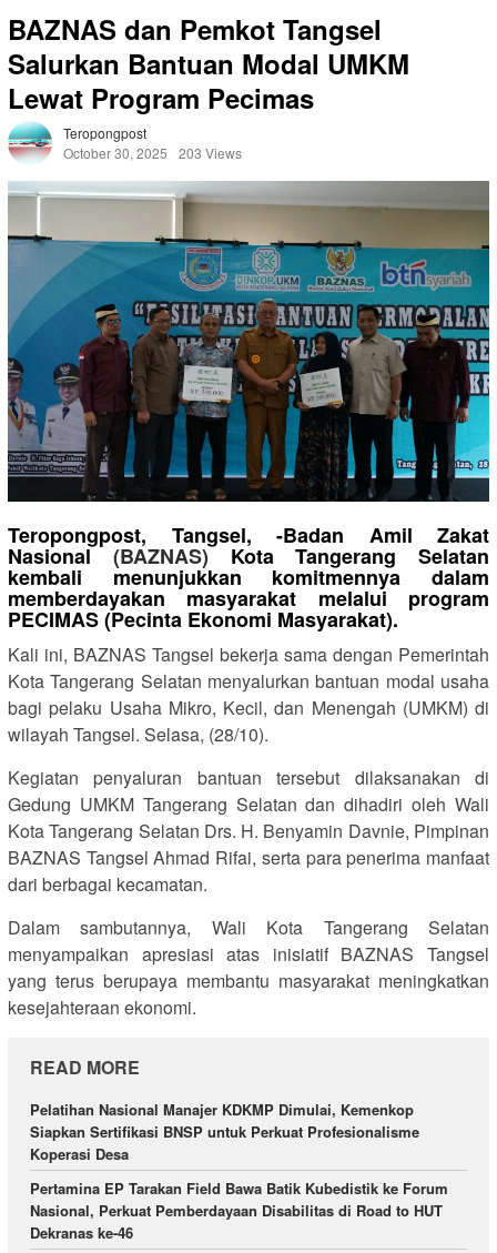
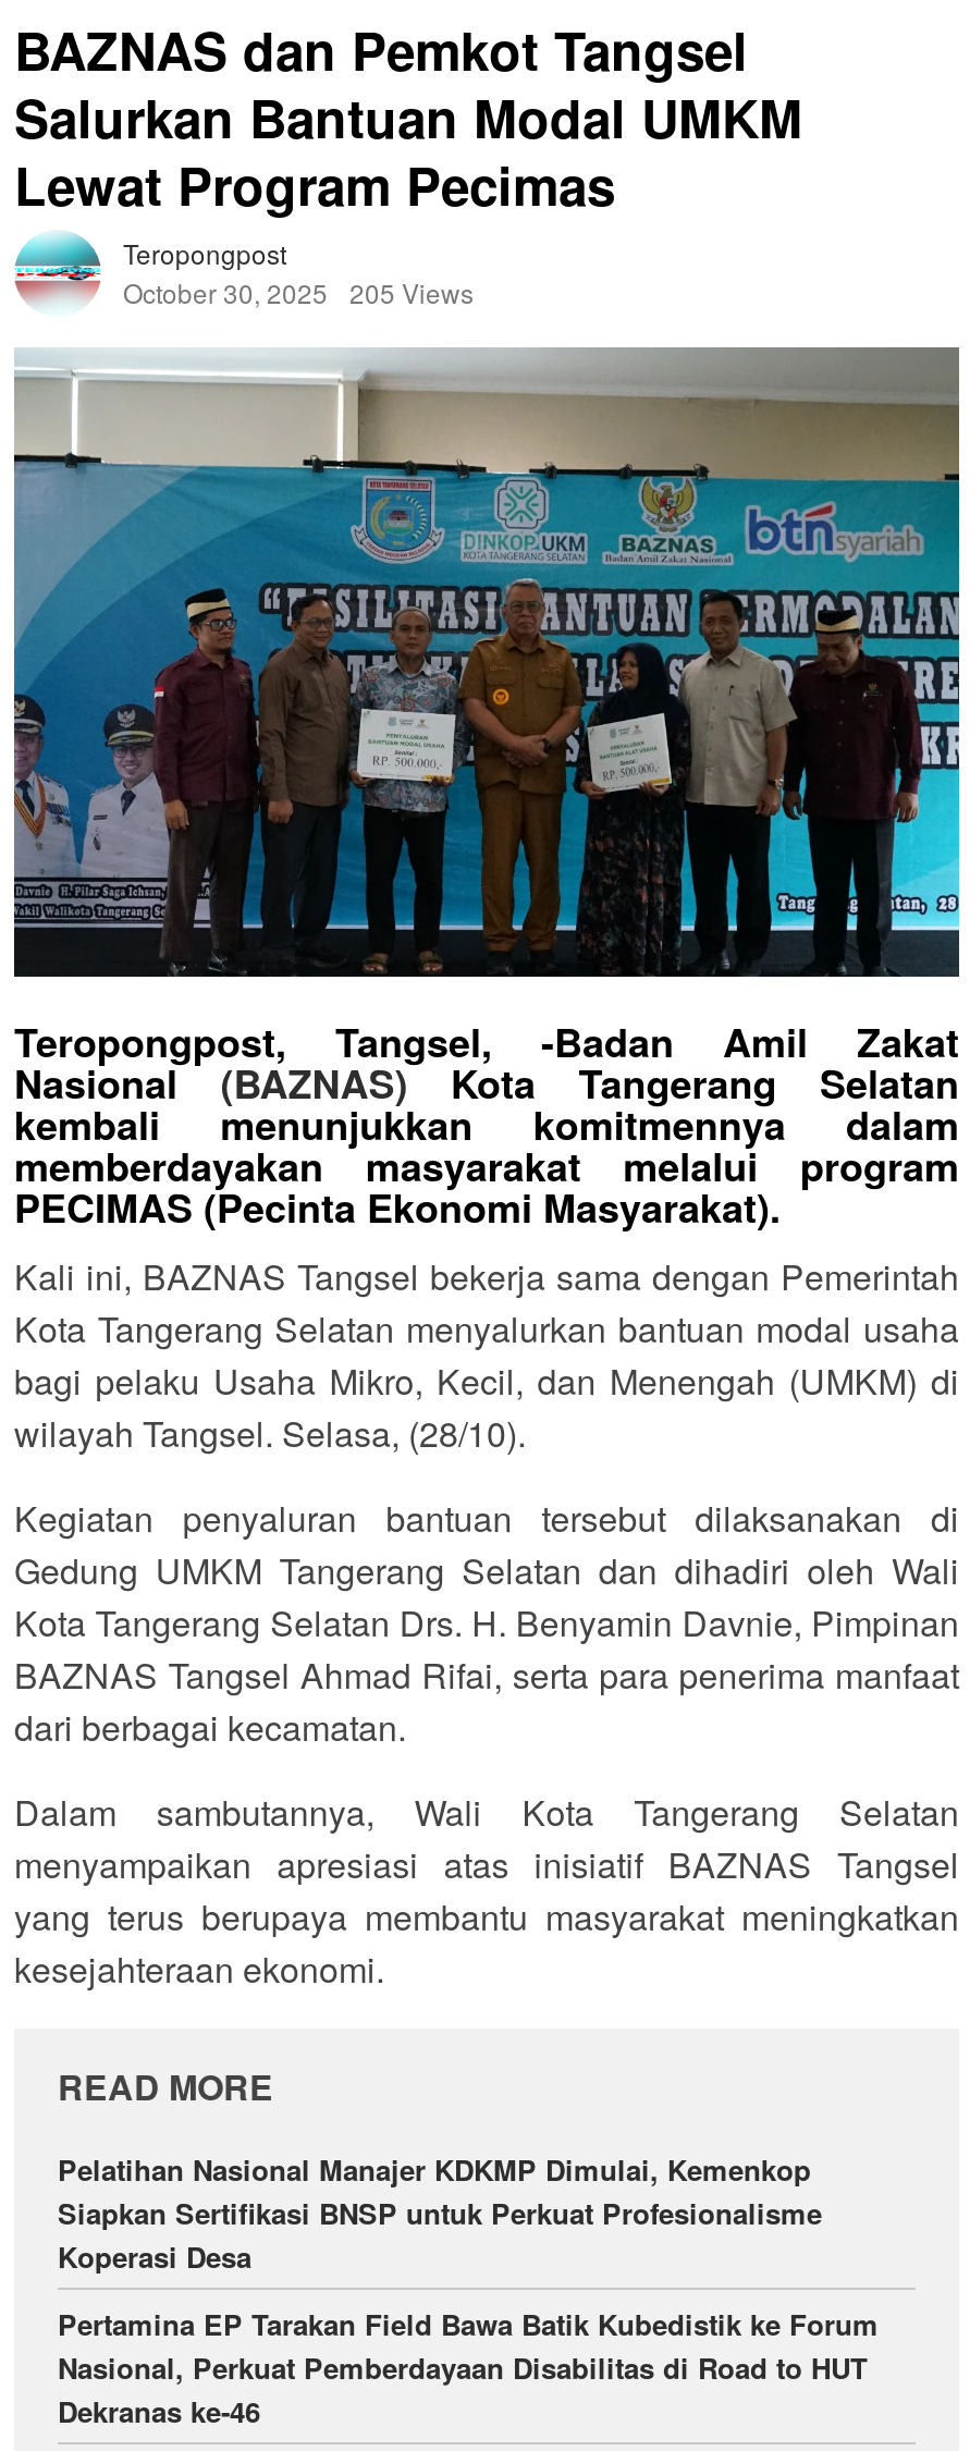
[63,143,242,162] October 30, 2025 203 Views -> [123,274,474,311] October 30, 2025 205 Views

